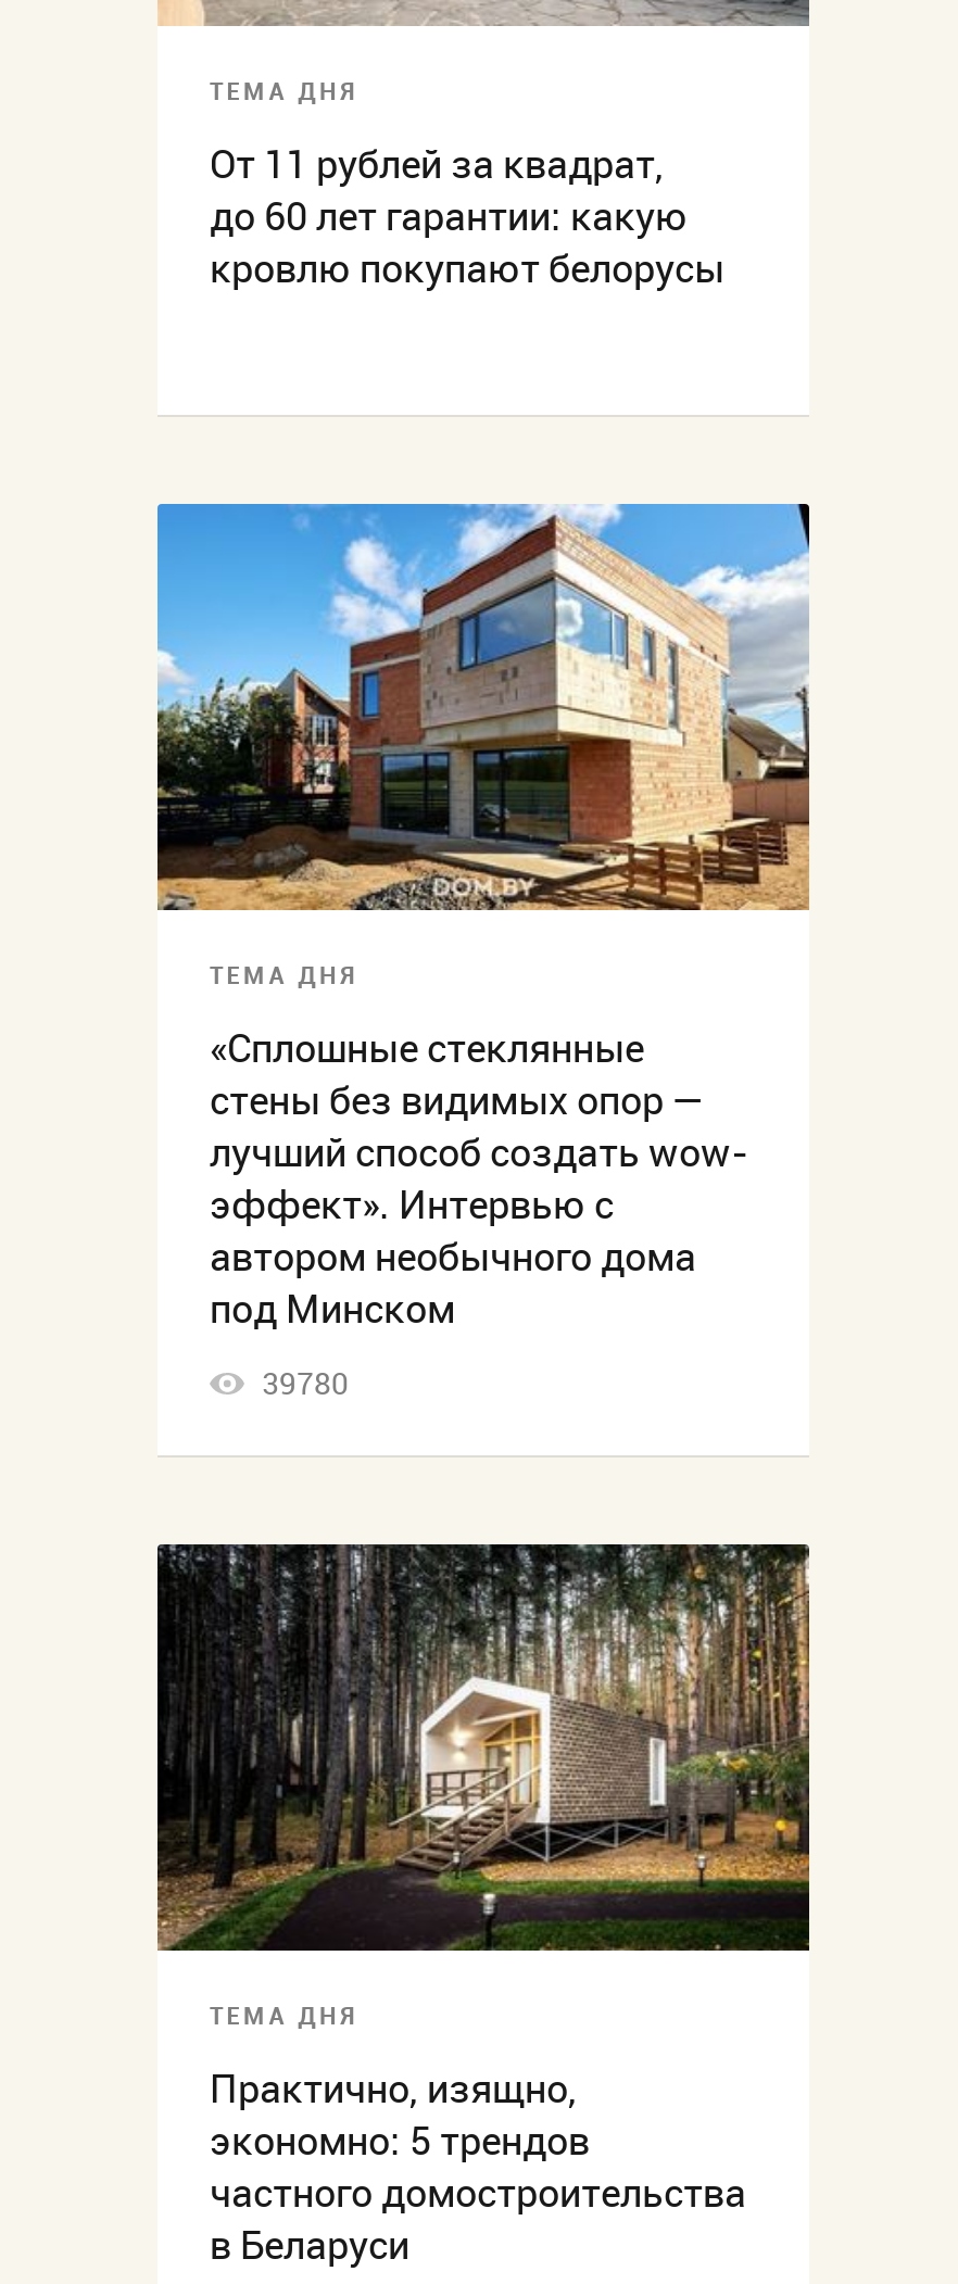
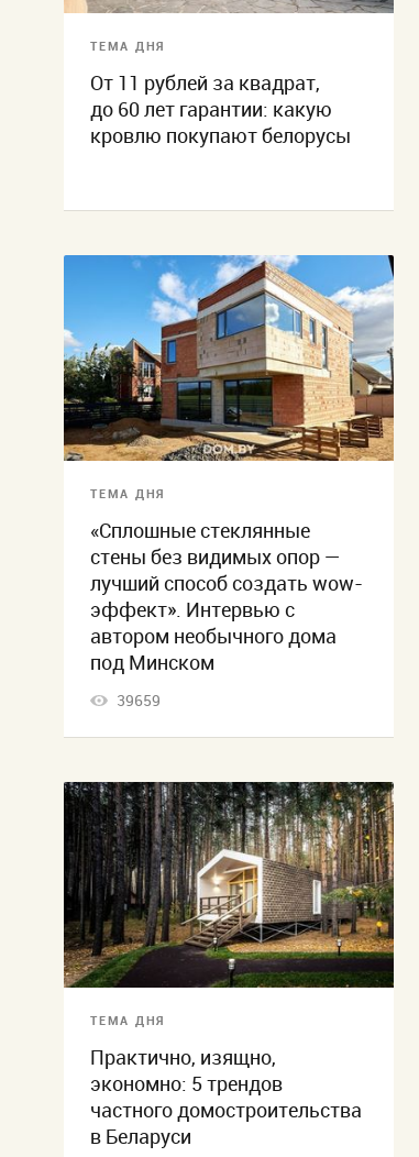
[262,1366,349,1401] 39780 -> [117,692,161,709] 39659

